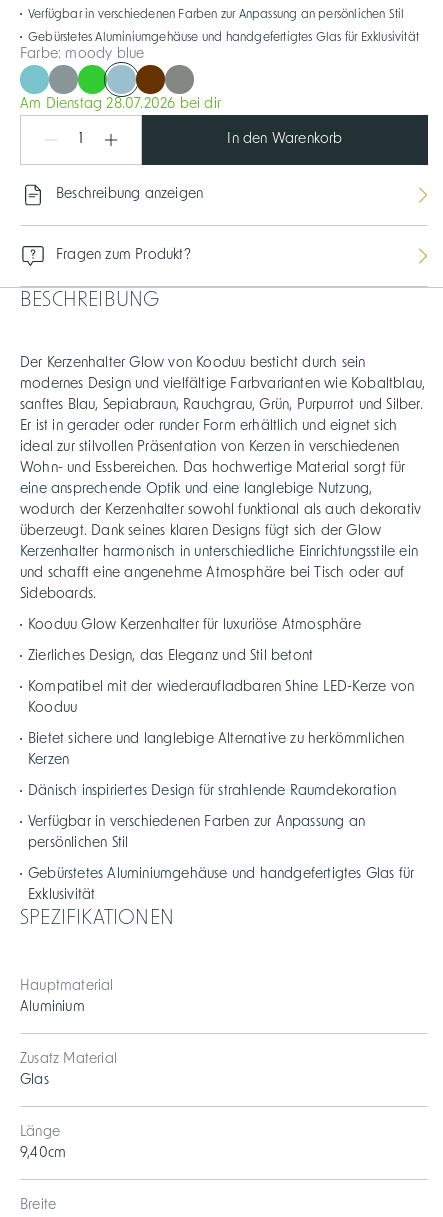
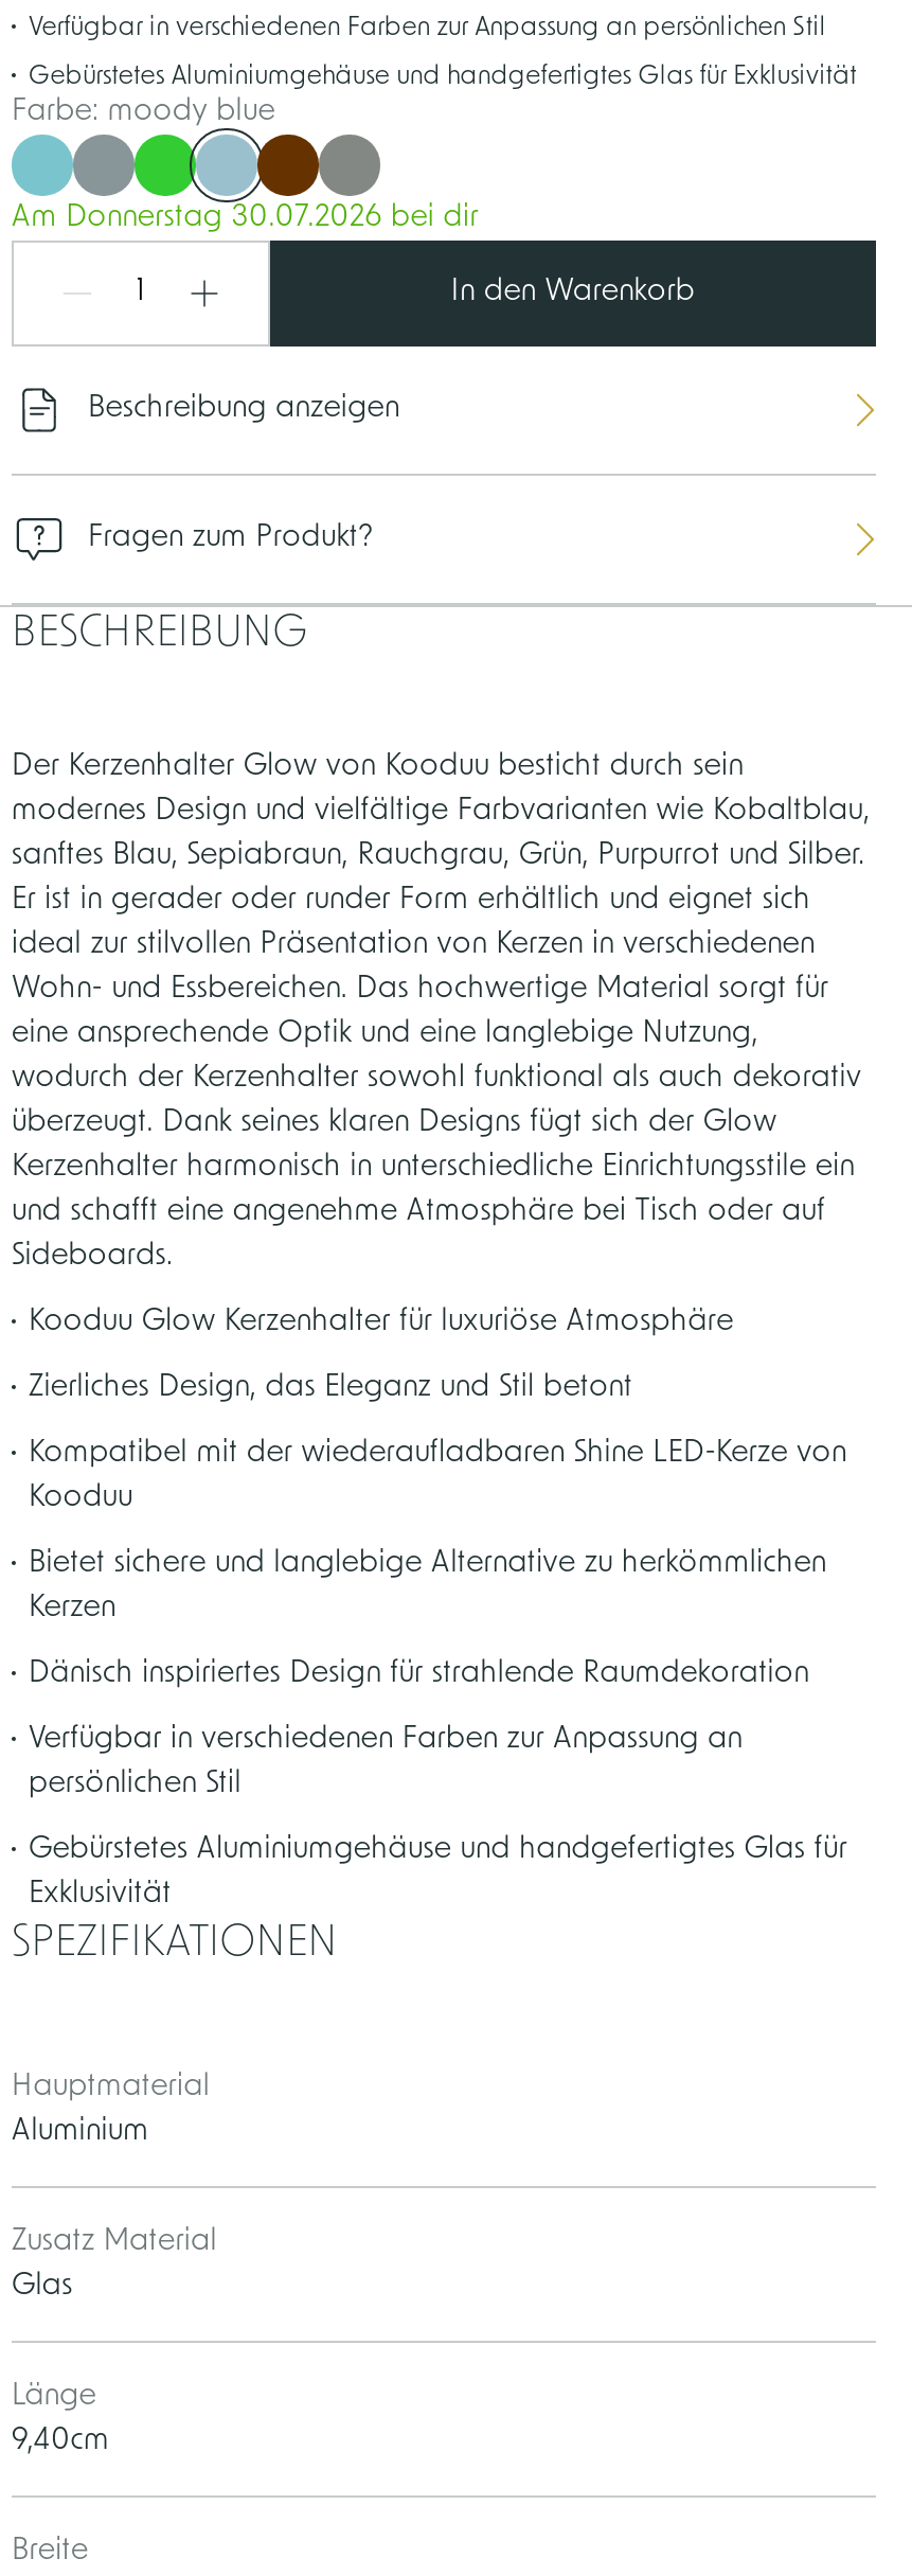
[20,97,221,111] Am Dienstag 28.07.2026 bei dir -> [12,202,479,232] Am Donnerstag 30.07.2026 bei dir

